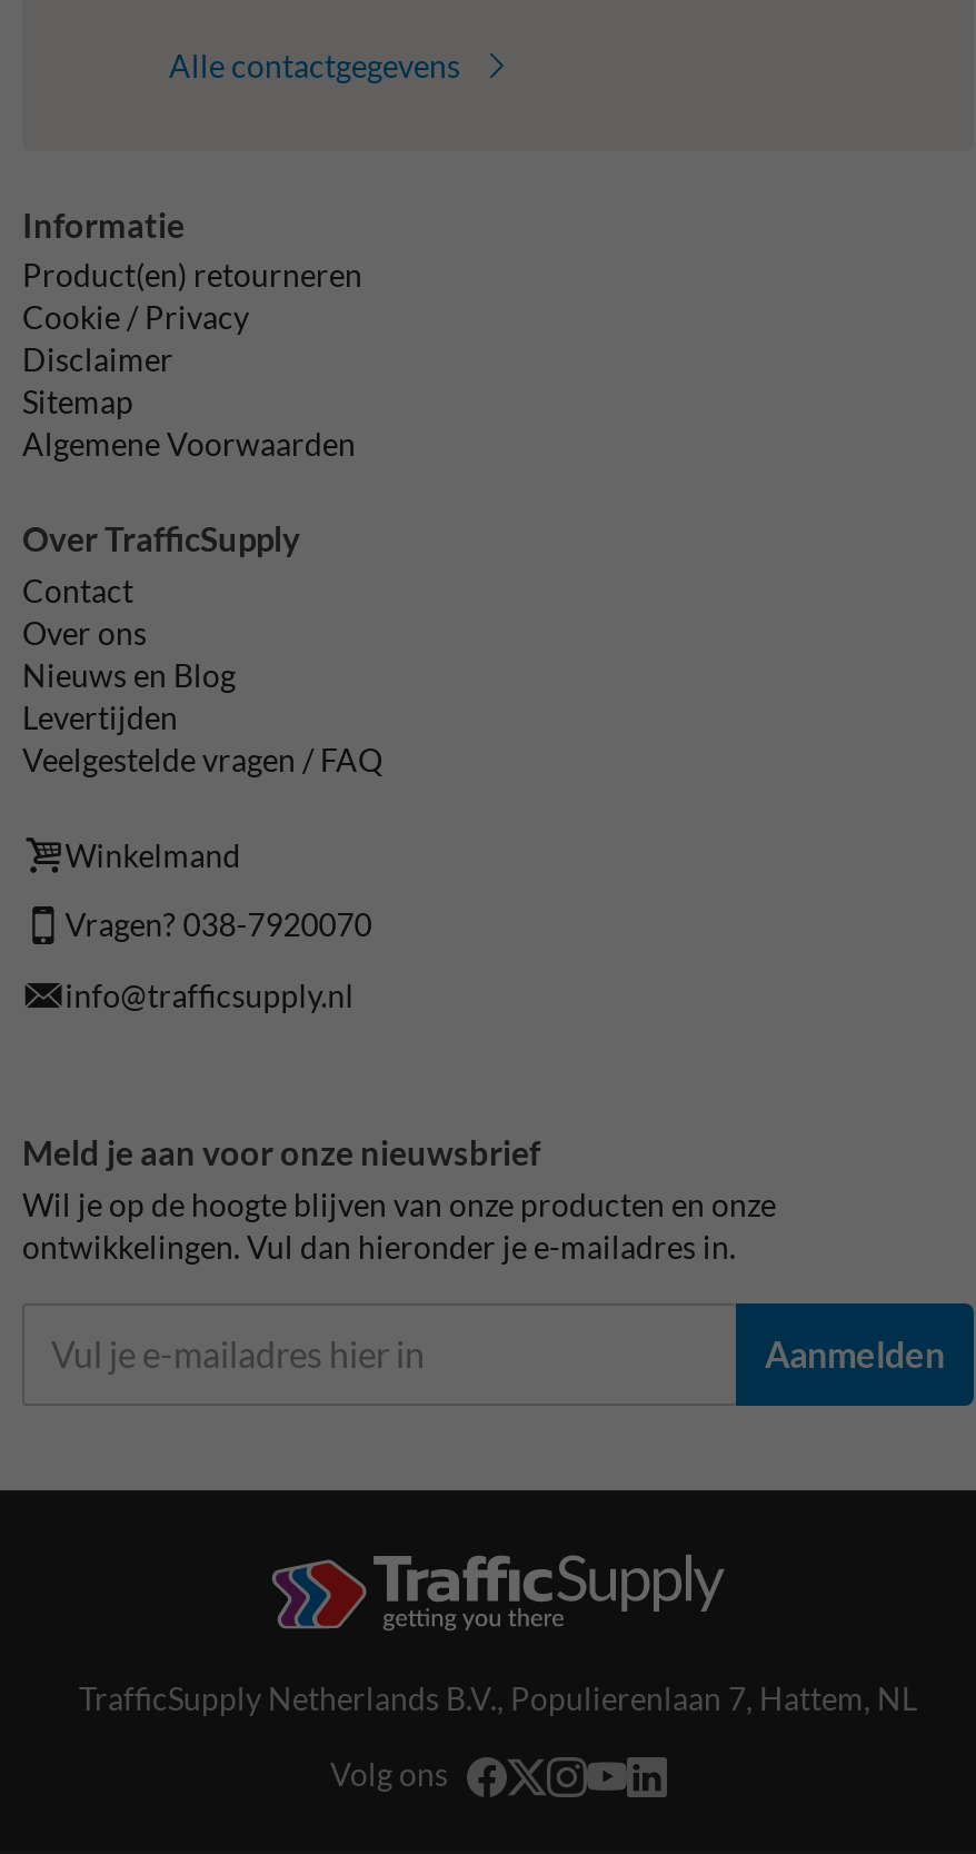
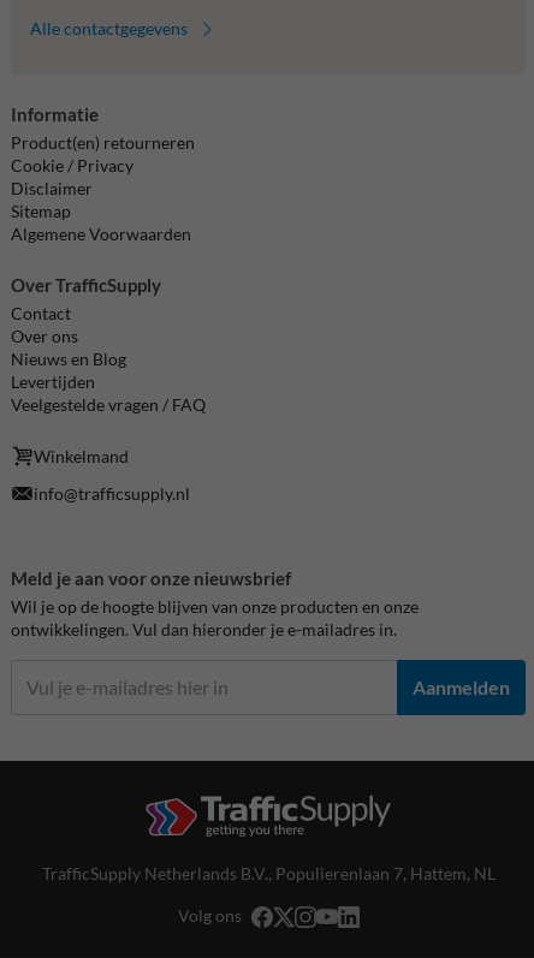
[65,906,372,944] Vragen? 038-7920070 -> none

